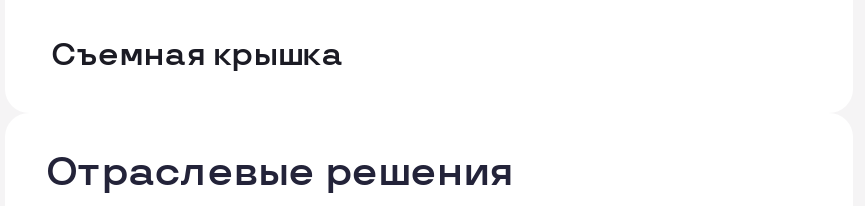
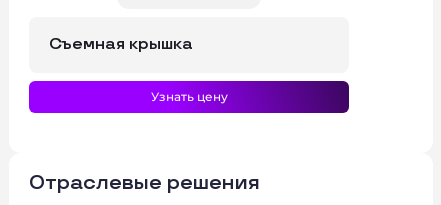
none -> [150,89,227,104] Узнать цену

